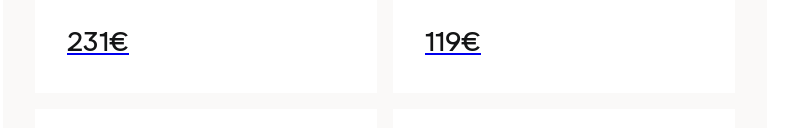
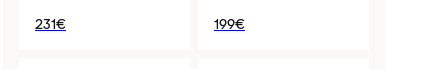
[425,23,481,59] 119€ -> [214,15,245,33] 199€

